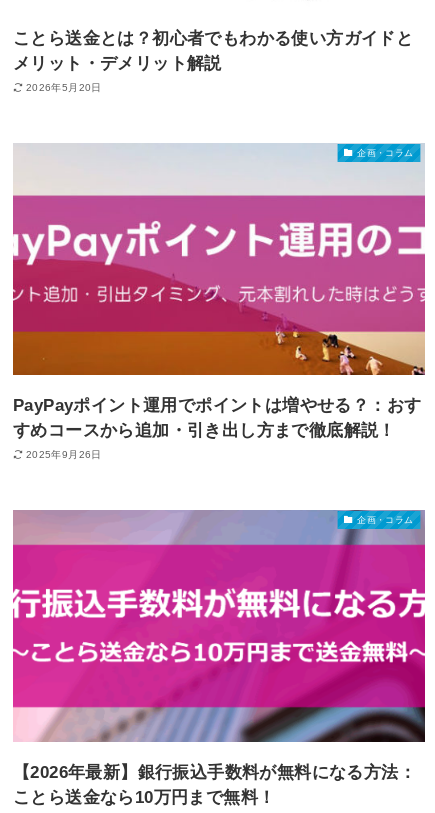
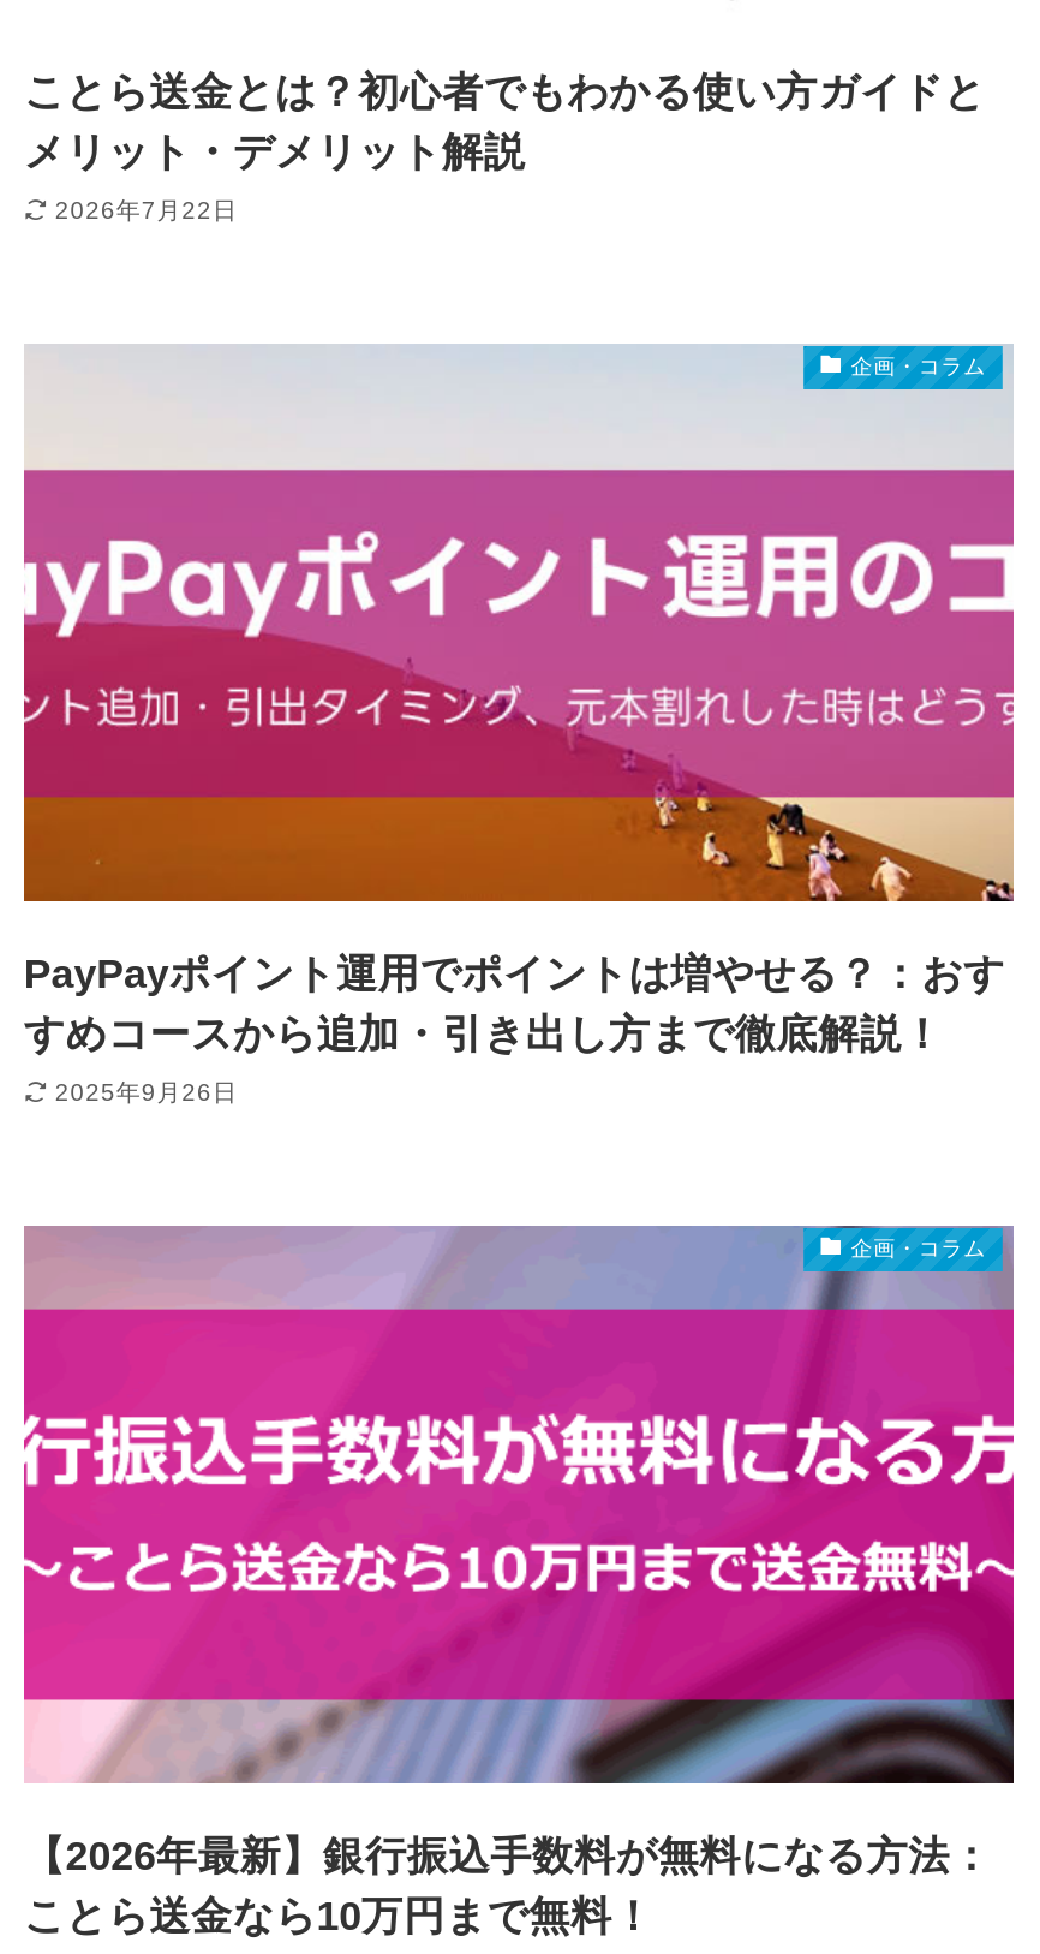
[26,82,102,93] 2026年5月20日 -> [55,198,238,224] 2026年7月22日

